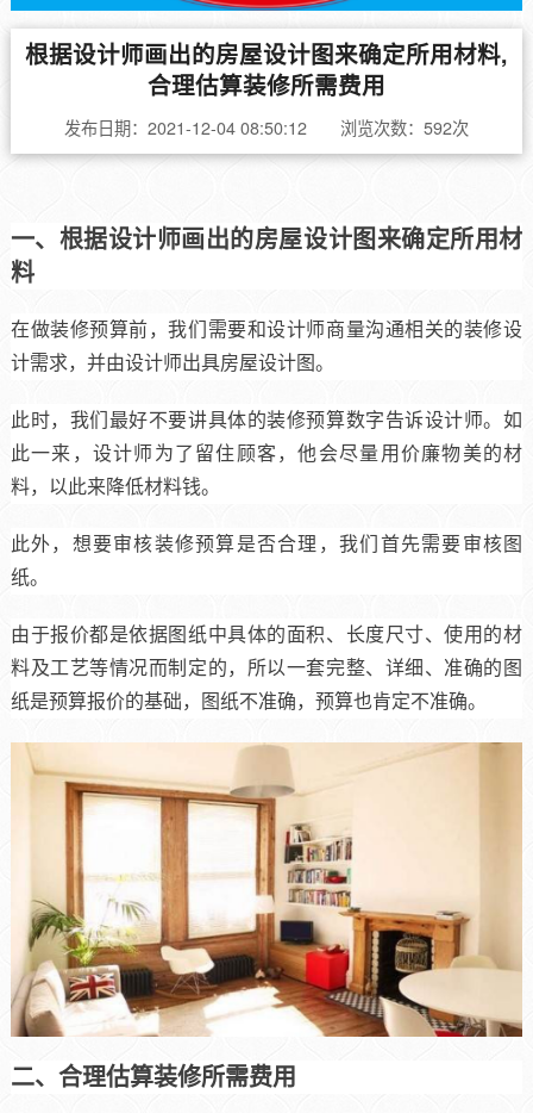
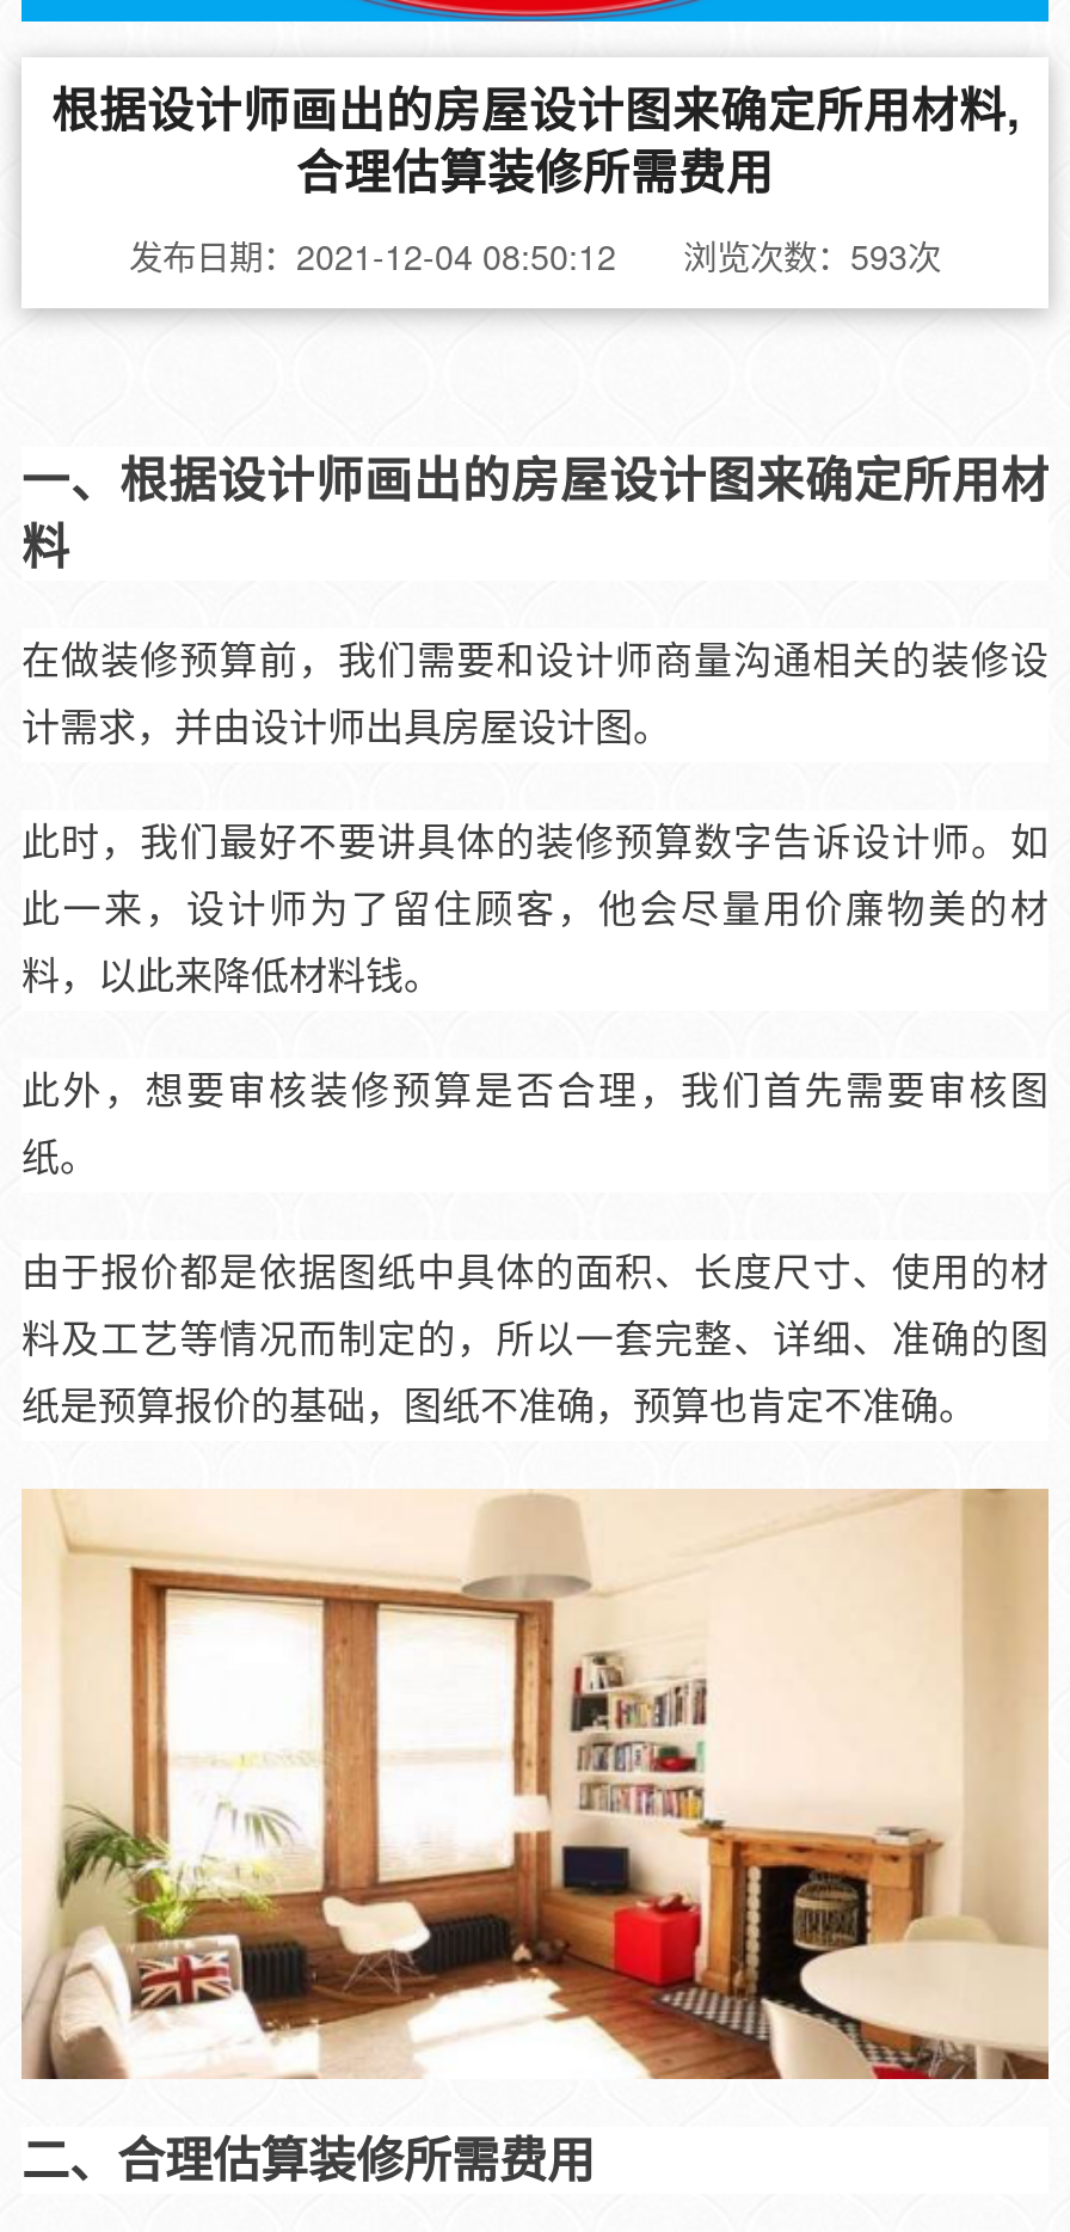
[64,116,469,139] 发布日期：2021-12-04 08:50:12 浏览次数：592次 -> [129,232,941,280] 发布日期：2021-12-04 08:50:12 浏览次数：593次

